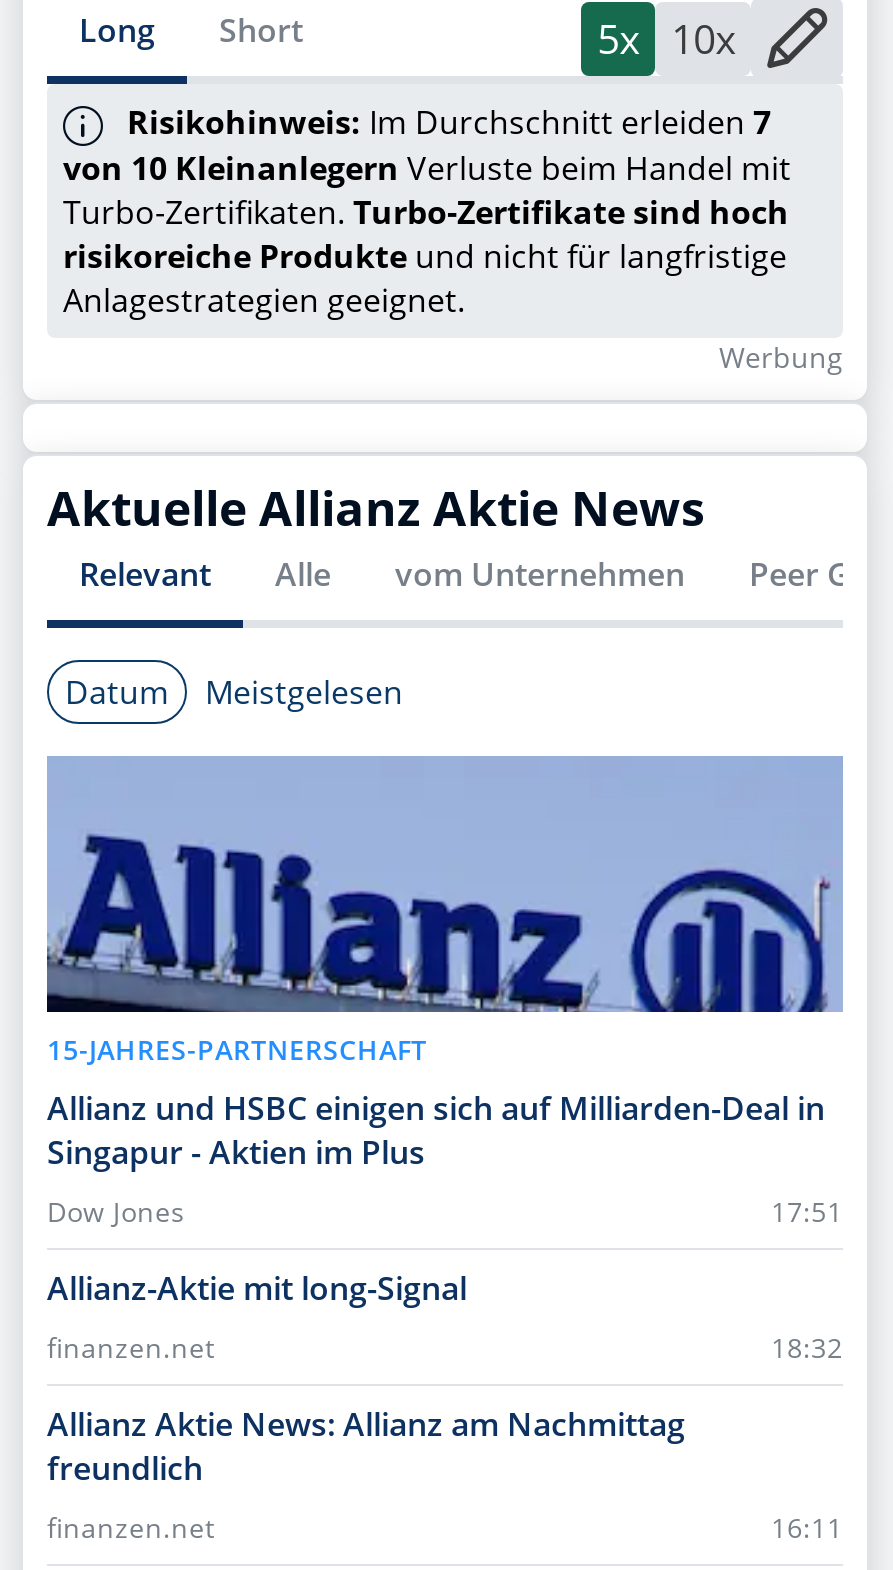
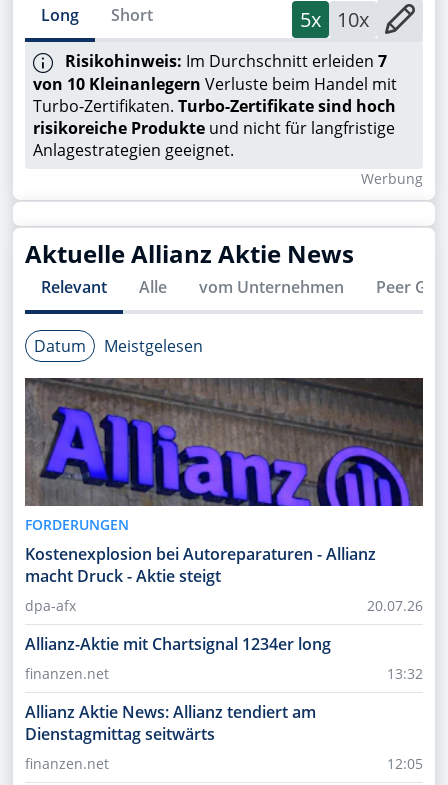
[45,756,843,1173] [image] | 15-JAHRES-PARTNERSCHAFT | Allianz und HSBC einigen sich auf Milliarden-Deal in | Singapur - Aktien im Plus -> [24,377,424,587] [image] | FORDERUNGEN | Kostenexplosion bei Autoreparaturen - Allianz | macht Druck - Aktie steigt
[47,1191,843,1229] 17:51 | Dow Jones -> [25,596,423,615] 20.07.26 | dpa-afx
[47,1265,467,1309] Allianz-Aktie mit long-Signal -> [25,633,331,655] Allianz-Aktie mit Chartsignal 1234er long
[771,1327,843,1365] 18:32 -> [387,664,423,683] 13:32
[47,1401,685,1489] Allianz Aktie News: Allianz am Nachmittag | freundlich -> [25,701,316,745] Allianz Aktie News: Allianz tendiert am | Dienstagmittag seitwärts
[771,1507,843,1545] 16:11 -> [387,754,423,773] 12:05

